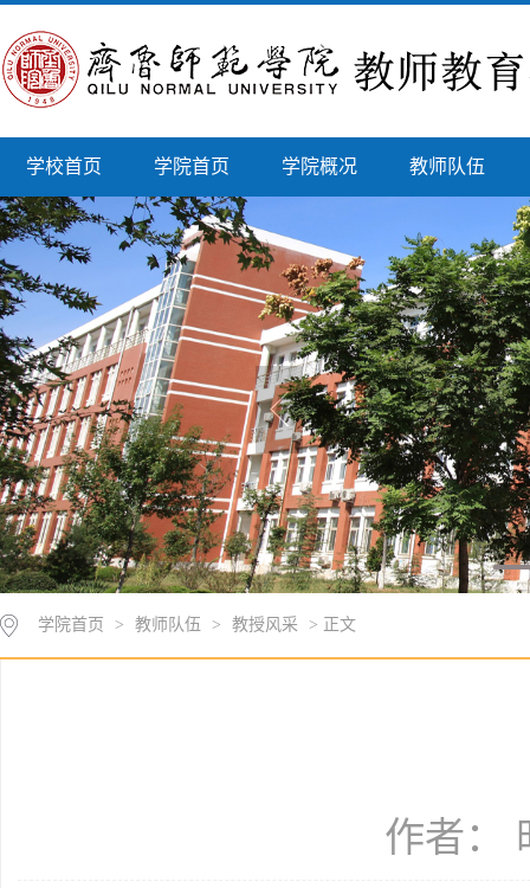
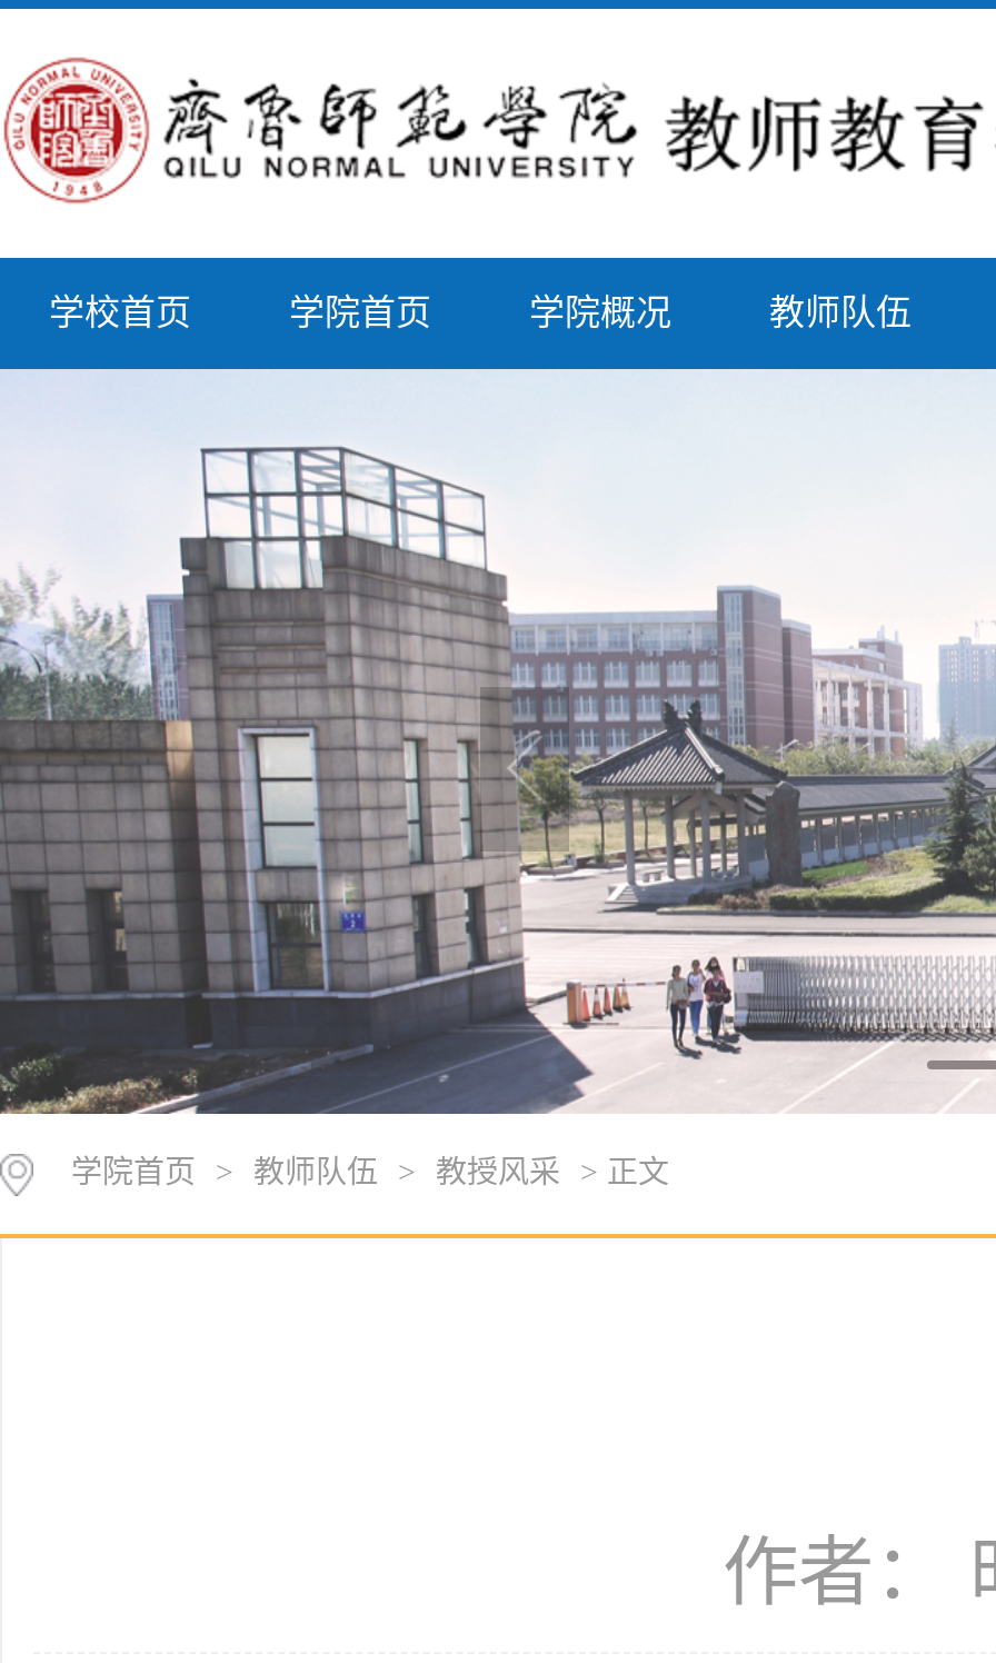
[4,195,526,594] [image] -> [7,367,989,1114] [image]

